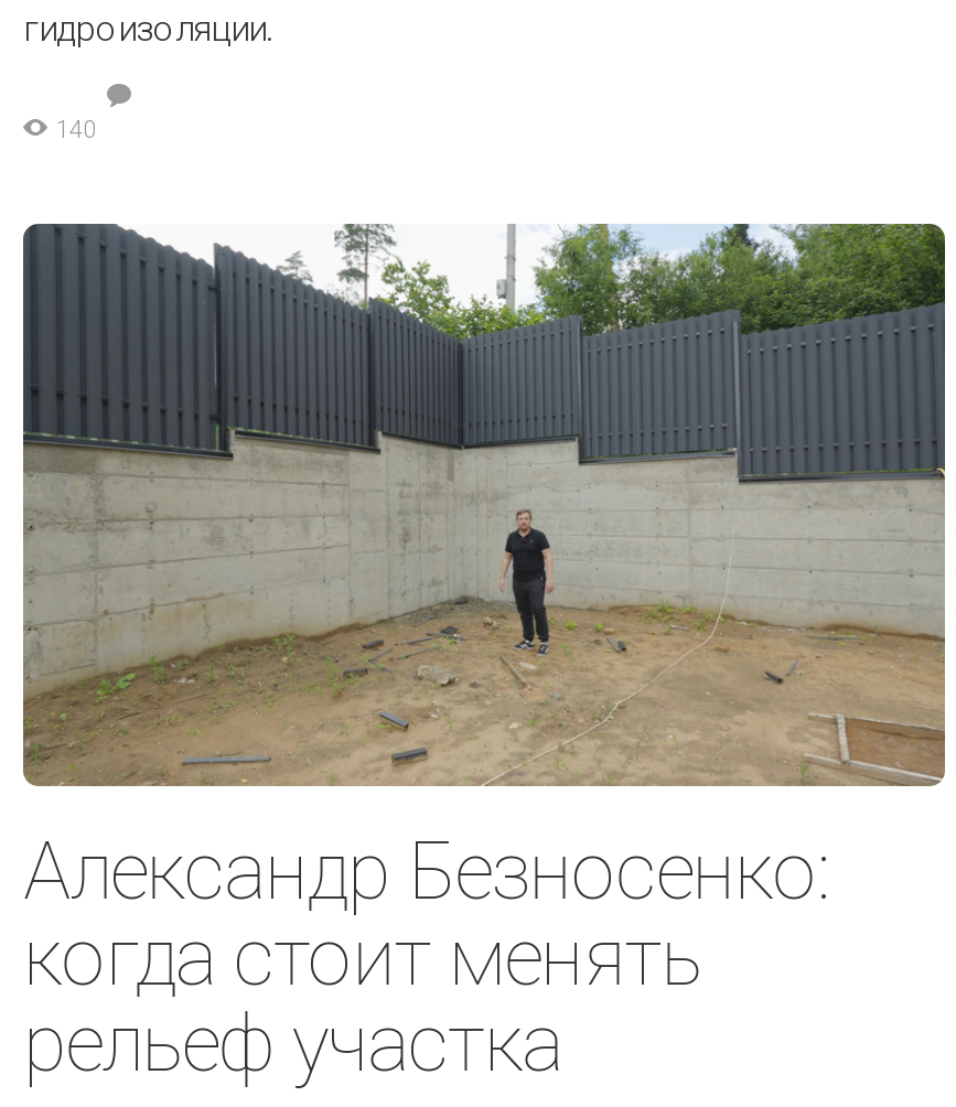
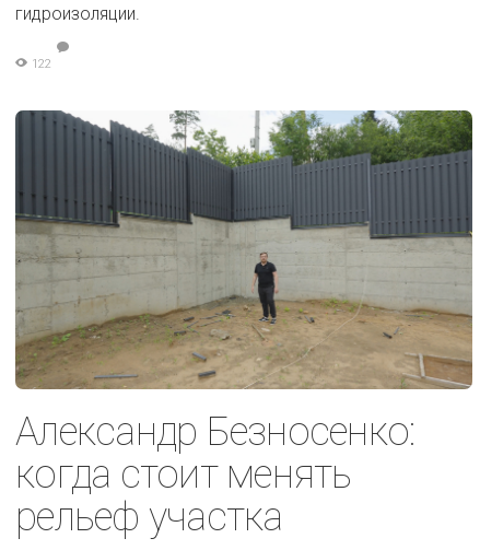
[56,115,96,144] 140 -> [32,57,51,71] 122

